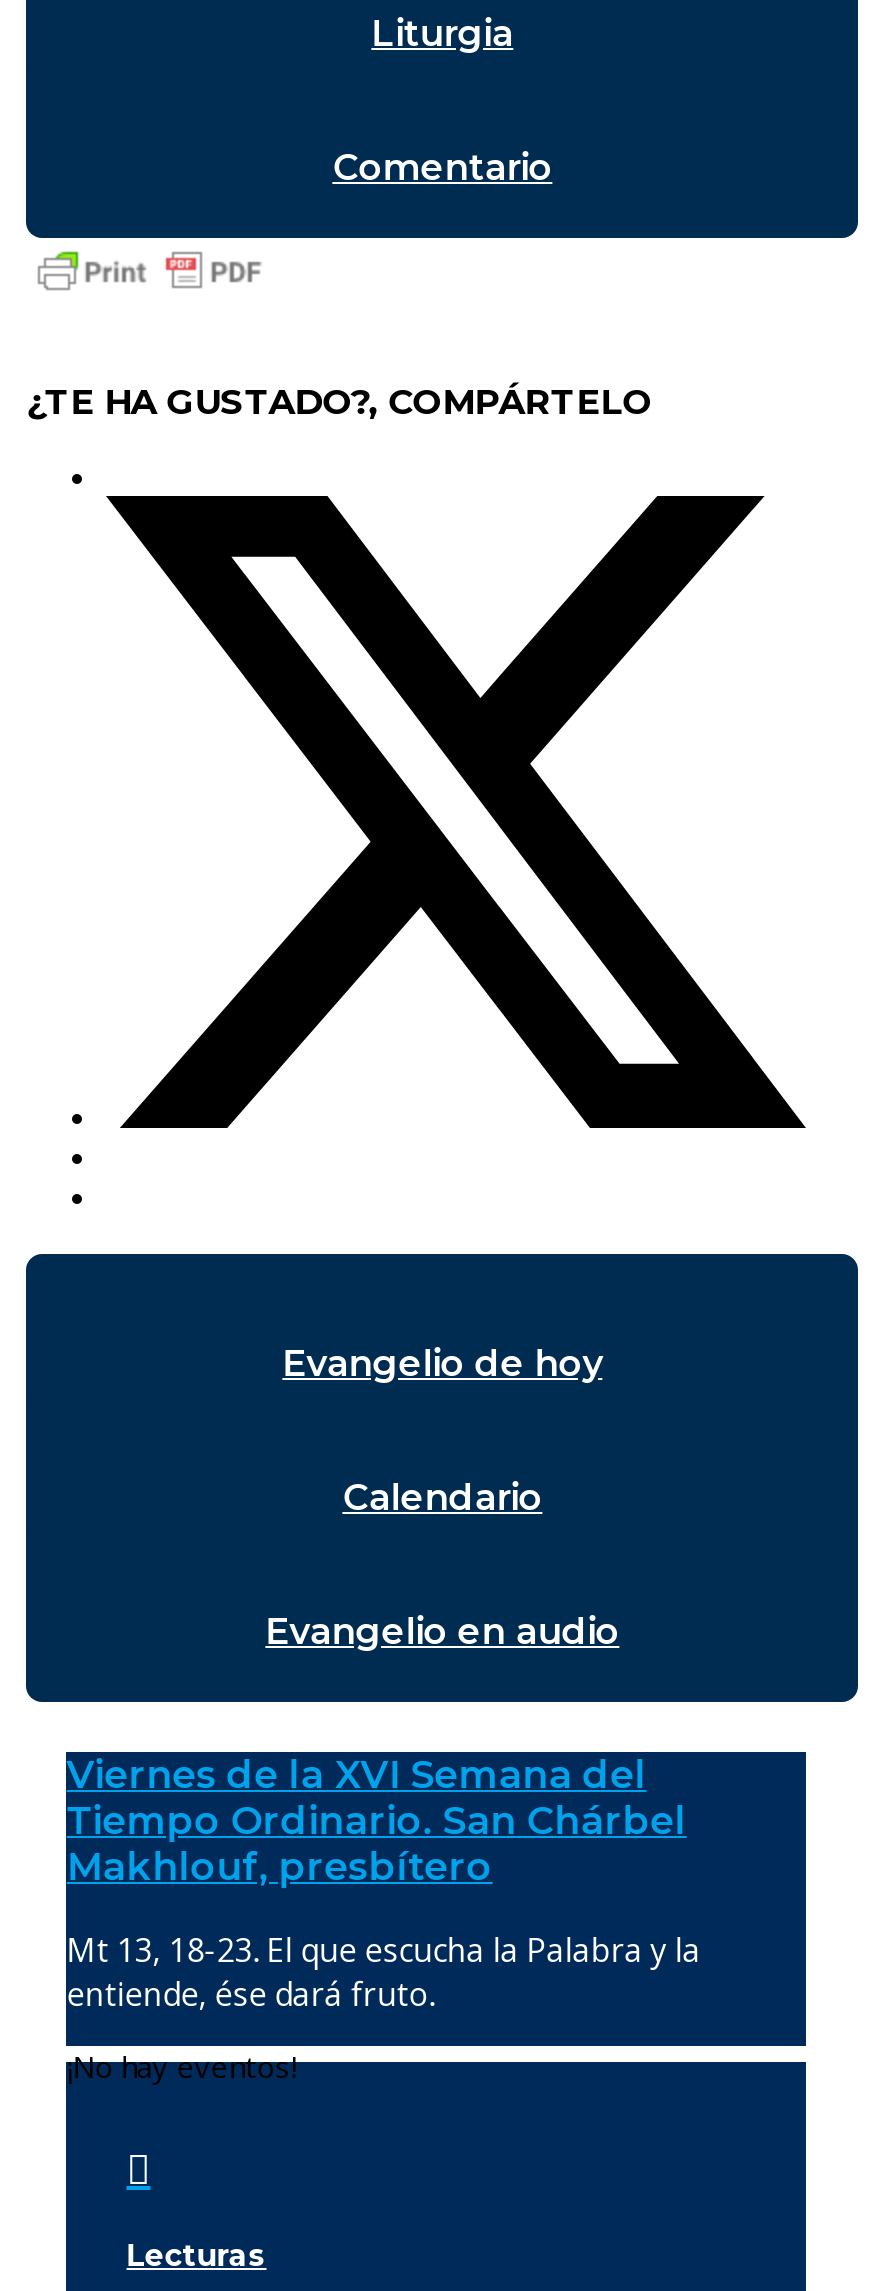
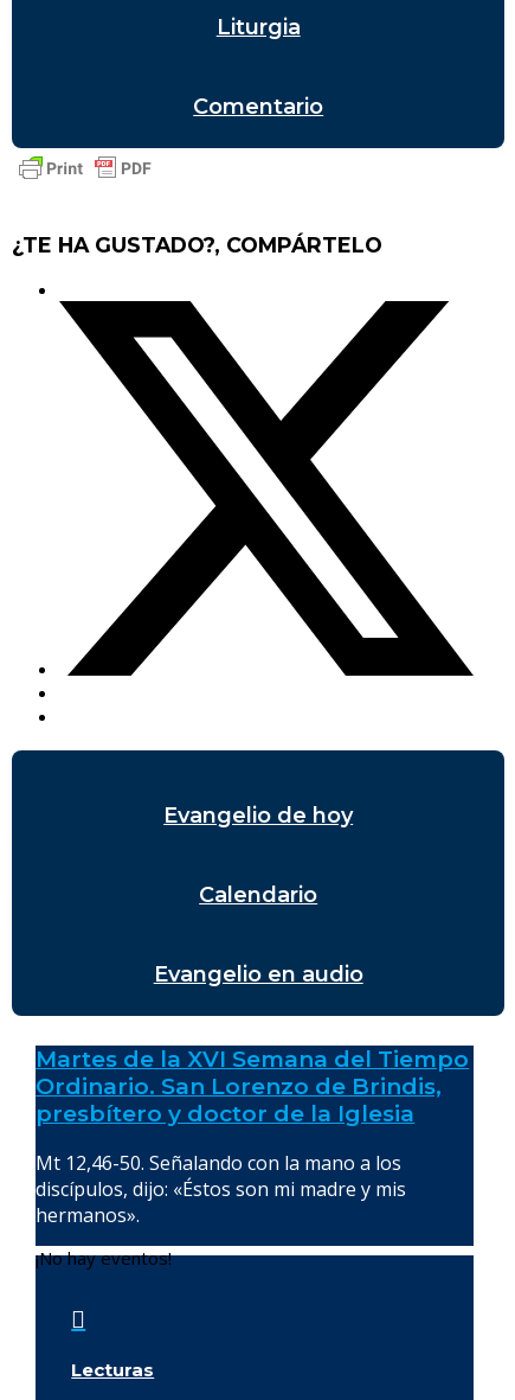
[67,1752,687,1890] Viernes de la XVI Semana del | Tiempo Ordinario. San Chárbel | Makhlouf, presbítero -> [36,1046,469,1127] Martes de la XVI Semana del Tiempo | Ordinario. San Lorenzo de Brindis, | presbítero y doctor de la Iglesia
[67,1928,701,2016] Mt 13, 18-23. El que escucha la Palabra y la | entiende, ése dará fruto. -> [36,1150,406,1228] Mt 12,46-50. Señalando con la mano a los | discípulos, dijo: «Éstos son mi madre y mis | hermanos».

